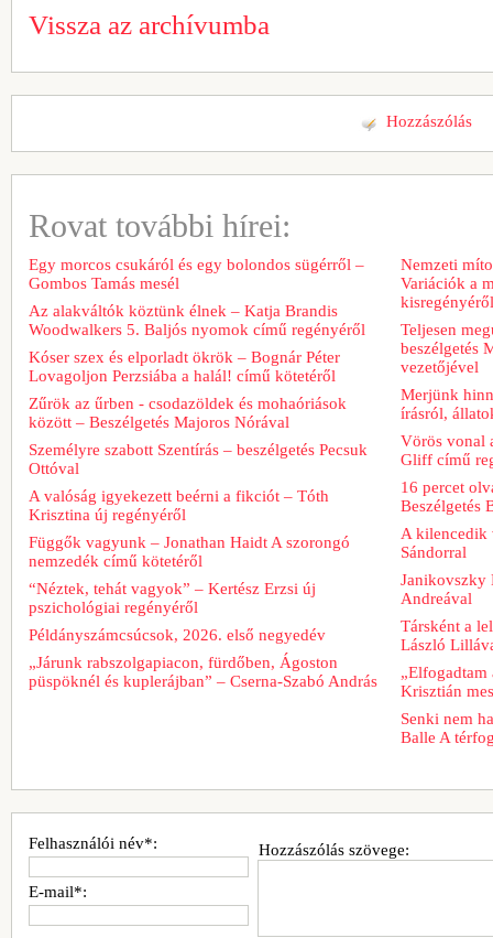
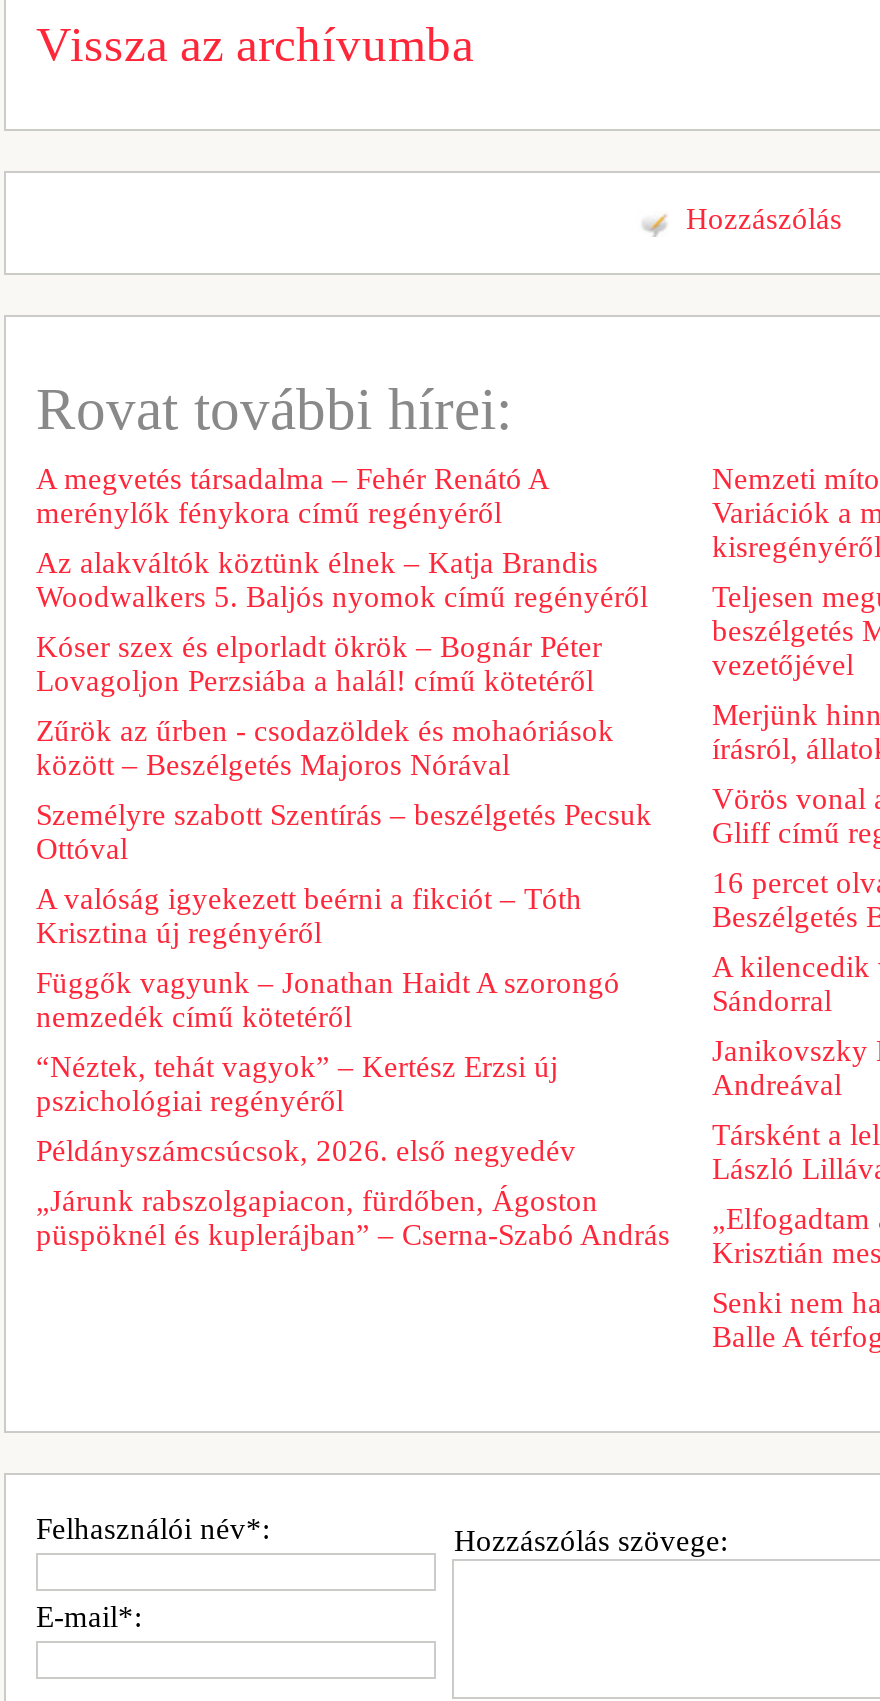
[29,255,364,292] Egy morcos csukáról és egy bolondos sügérről – | Gombos Tamás mesél -> [36,462,548,528] A megvetés társadalma – Fehér Renátó A | merénylők fénykora című regényéről

